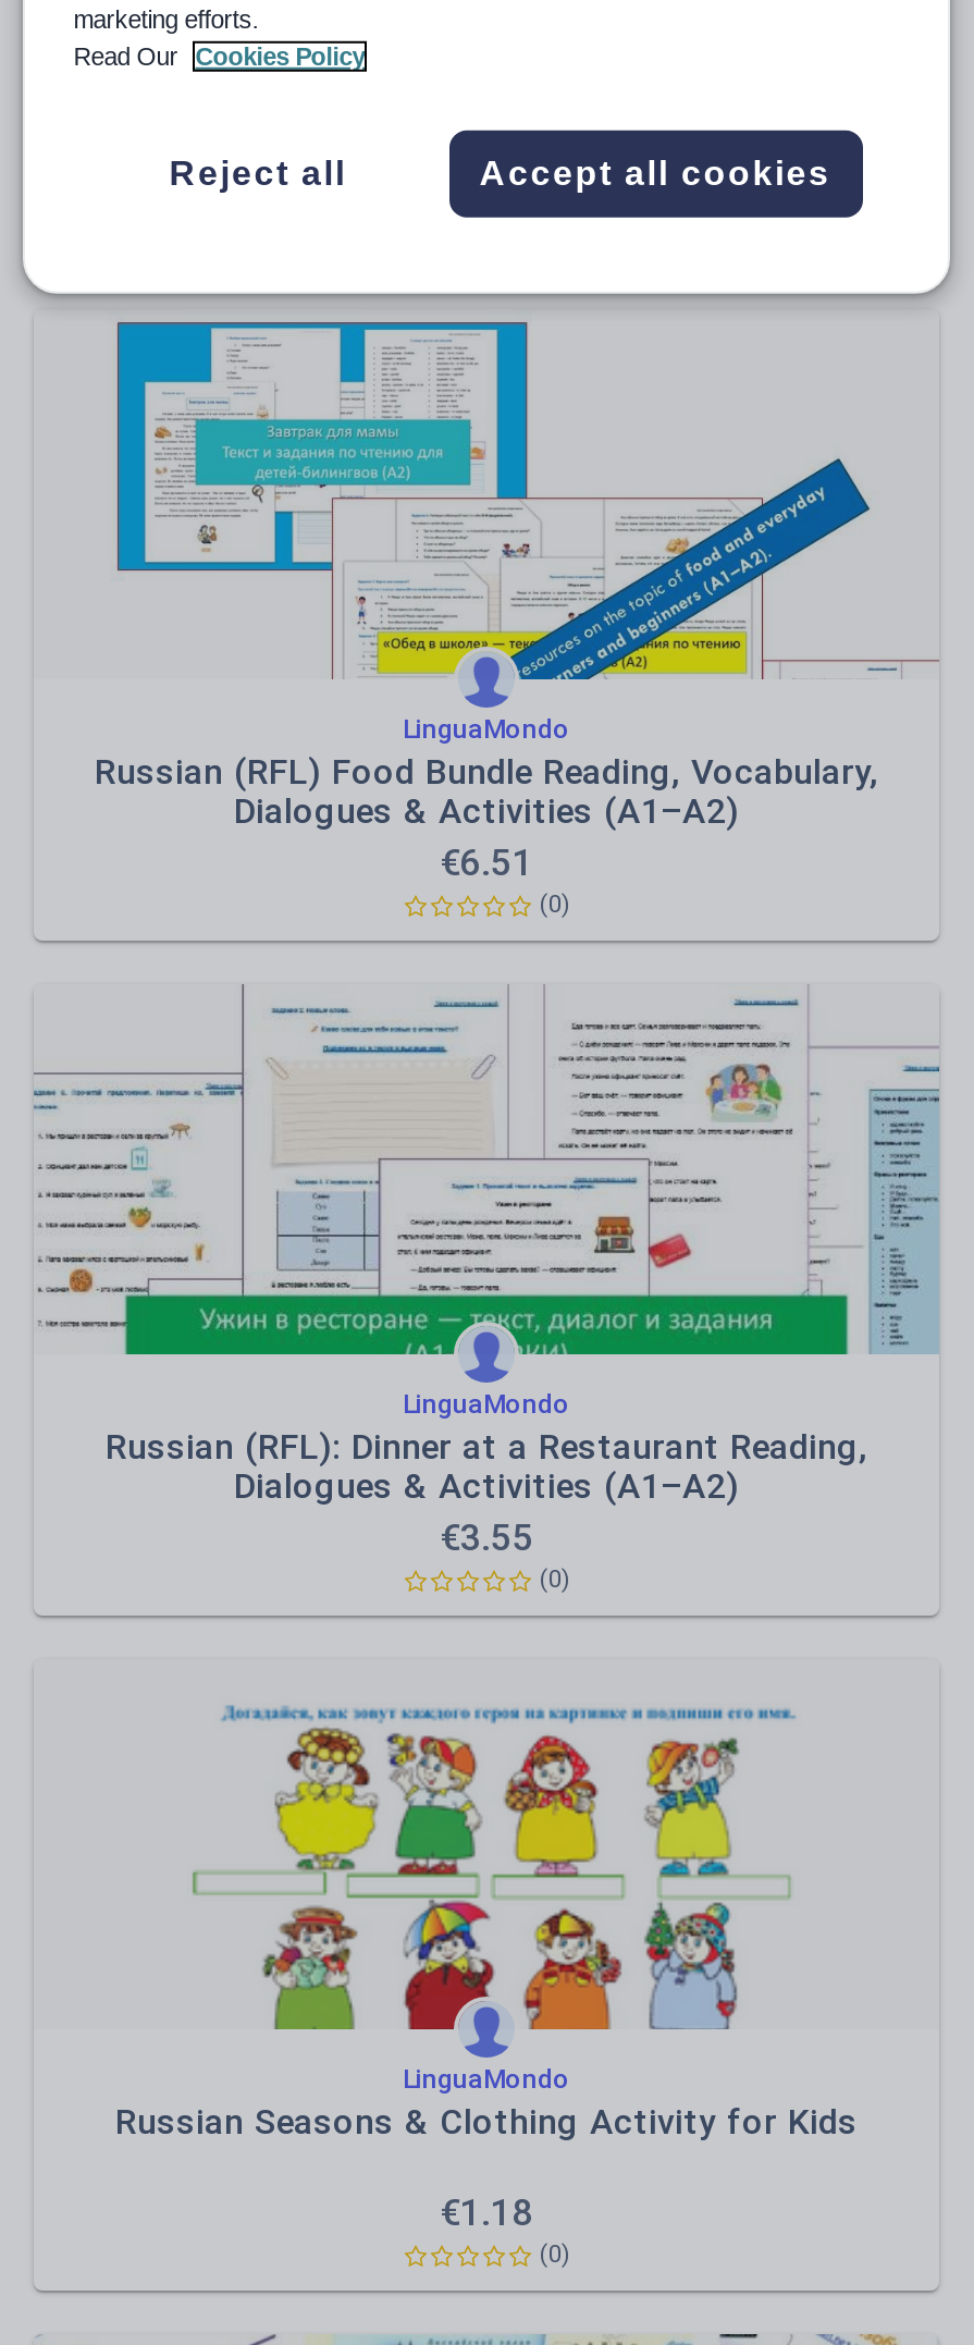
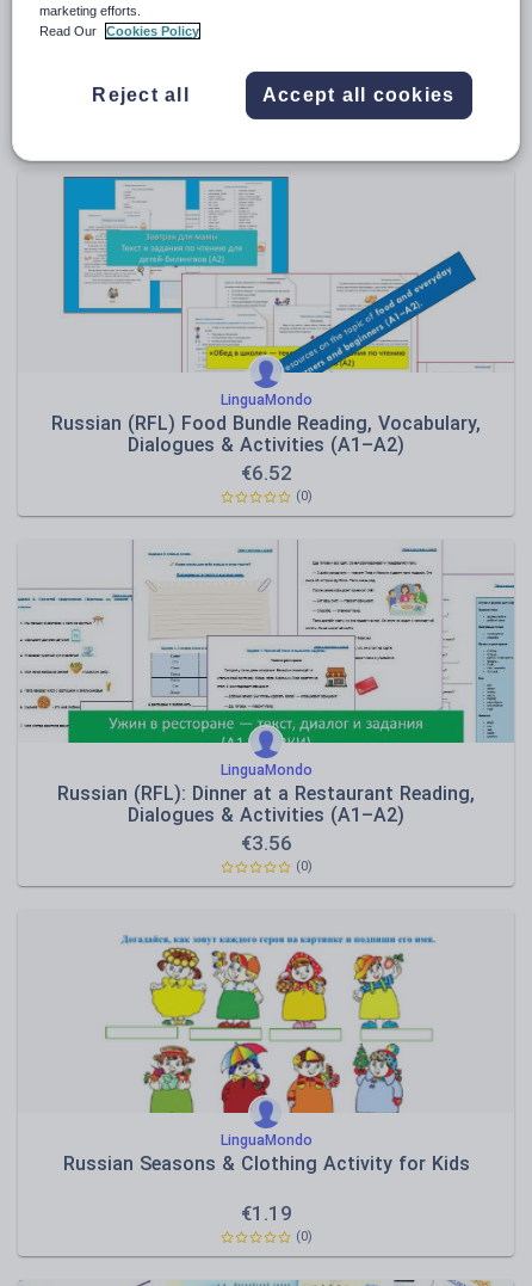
[440,840,533,884] €6.51 -> [240,461,292,485] €6.52
[440,1515,533,1559] €3.55 -> [240,831,292,855] €3.56
[440,2190,533,2234] €1.18 -> [240,1201,292,1225] €1.19

